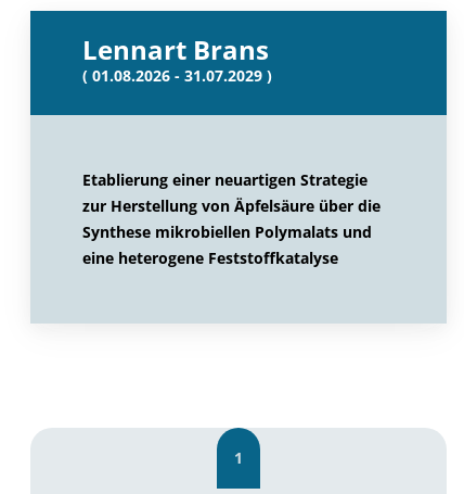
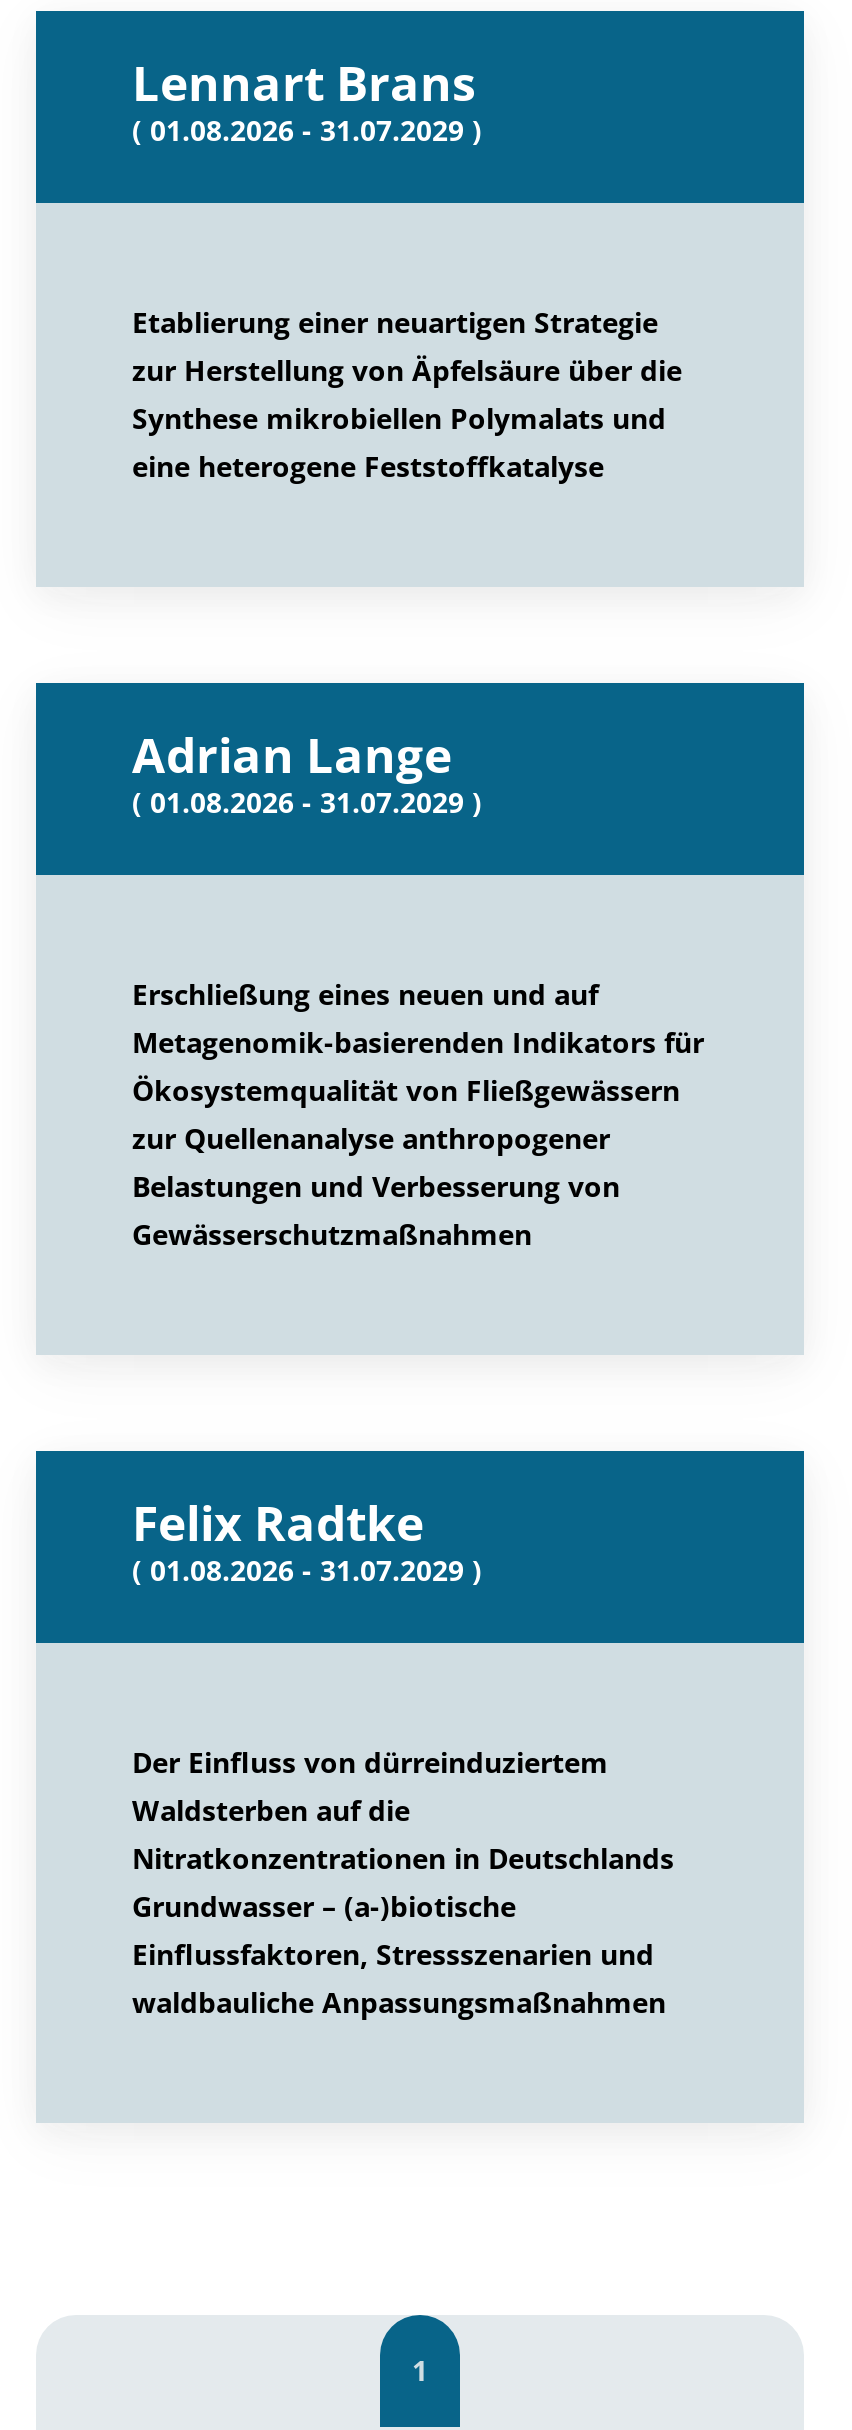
none -> [132,721,482,821] Adrian Lange | ( 01.08.2026 - 31.07.2029 )
none -> [132,975,704,1253] Erschließung eines neuen und auf | Metagenomik-basierenden Indikators für | Ökosystemqualität von Fließgewässern | zur Quellenanalyse anthropogener | Belastungen und Verbesserung von | Gewässerschutzmaßnahmen
none -> [132,1489,482,1589] Felix Radtke | ( 01.08.2026 - 31.07.2029 )
none -> [132,1743,674,2021] Der Einfluss von dürreinduziertem | Waldsterben auf die | Nitratkonzentrationen in Deutschlands | Grundwasser – (a-)biotische | Einflussfaktoren, Stressszenarien und | waldbauliche Anpassungsmaßnahmen

